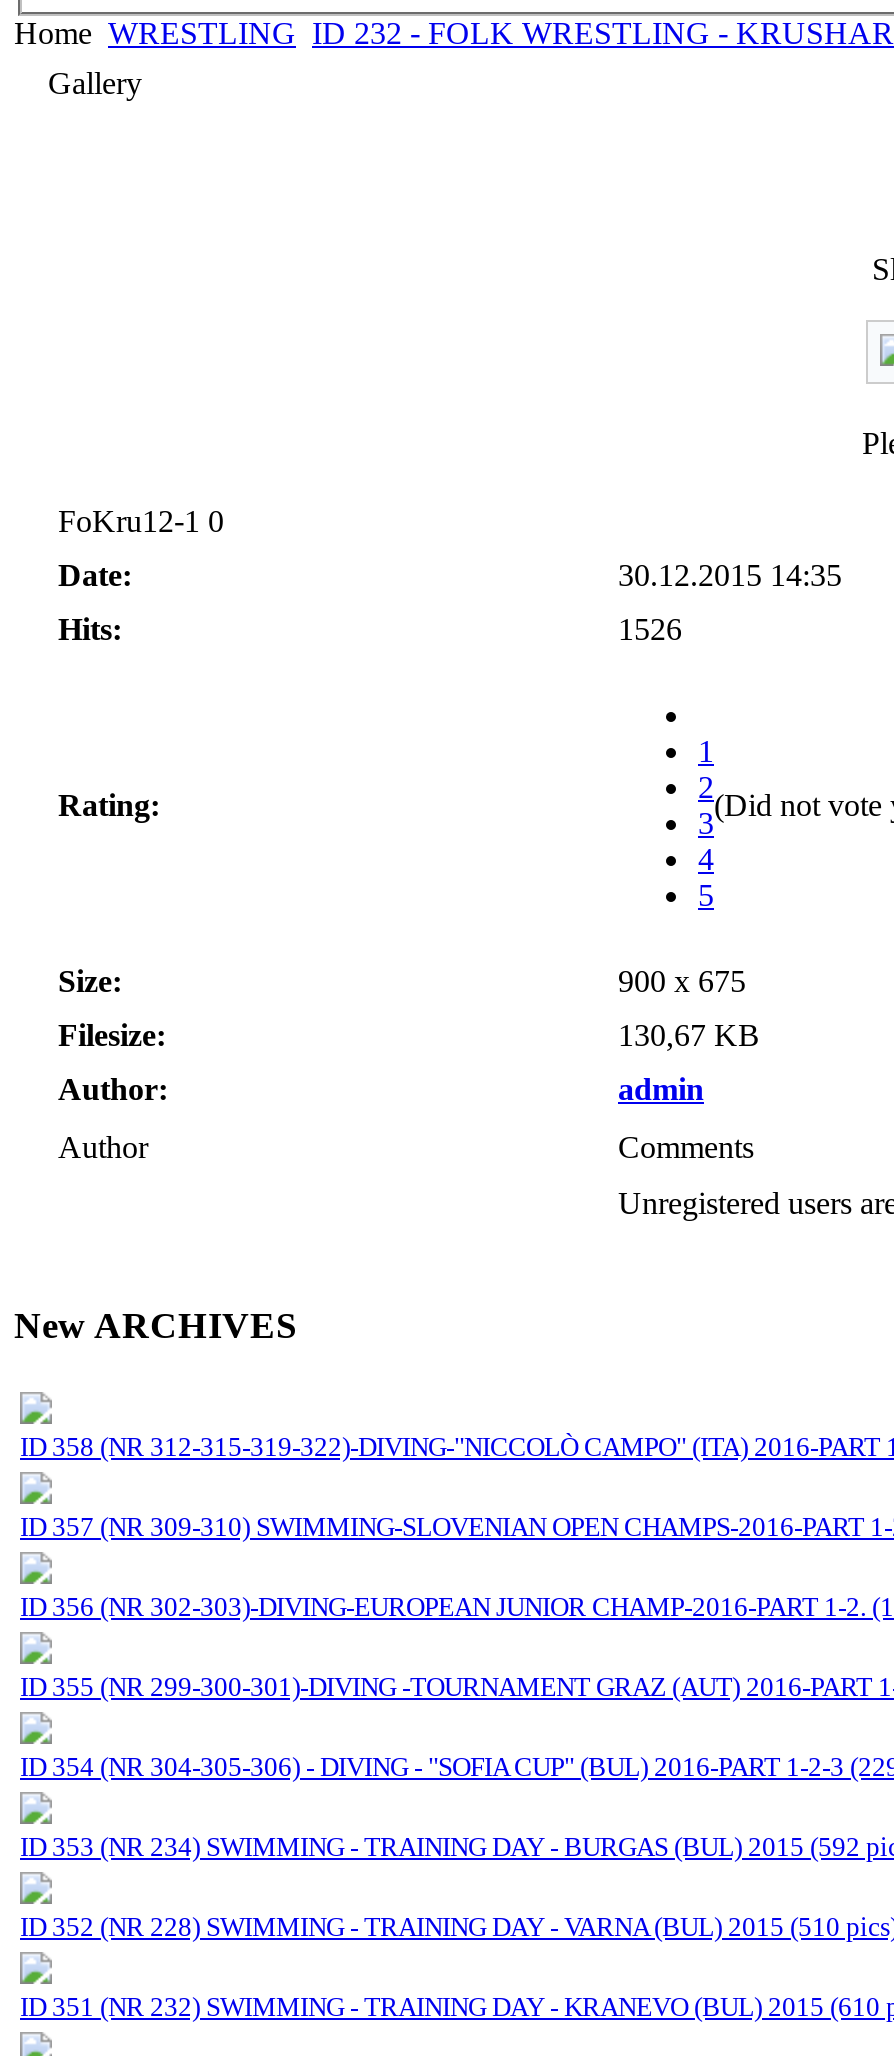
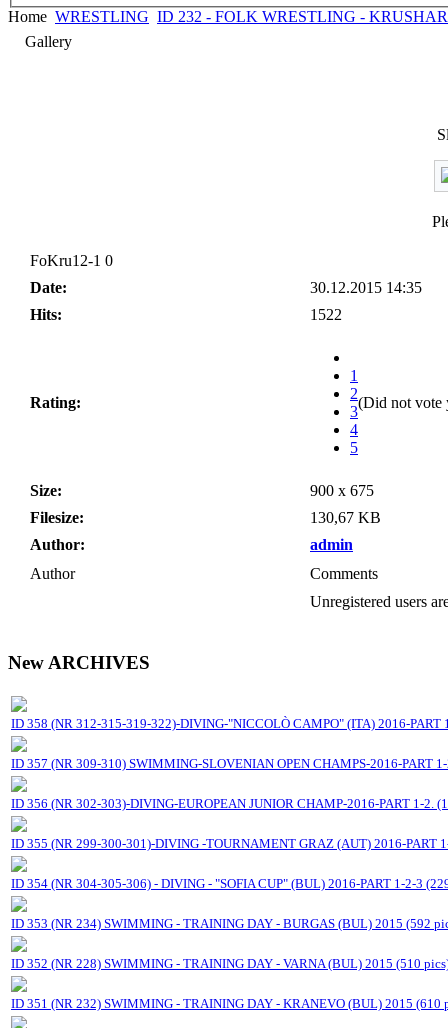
[618,613,682,647] 1526 -> [310,306,342,323] 1522

